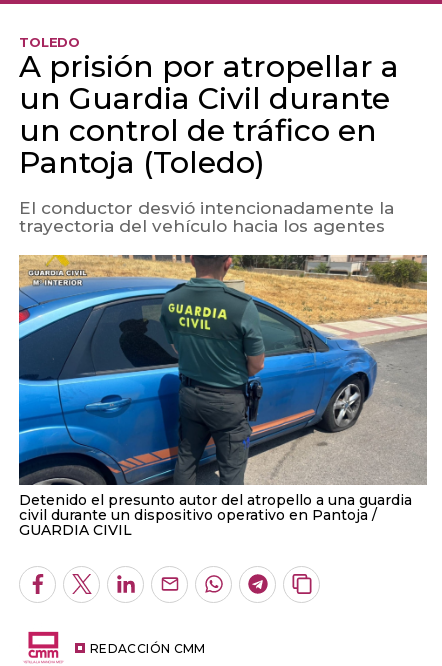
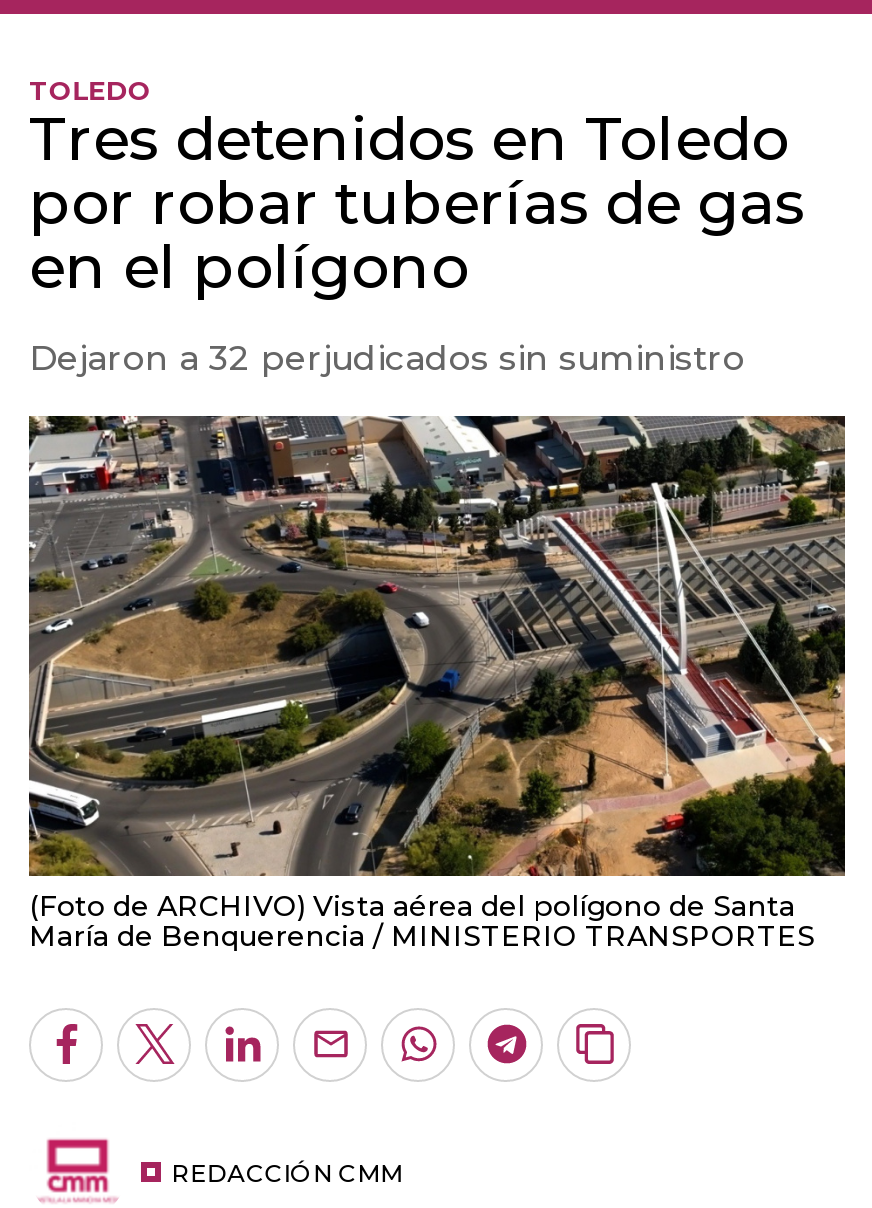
[19,48,399,181] A prisión por atropellar a | un Guardia Civil durante | un control de tráfico en | Pantoja (Toledo) -> [29,102,805,304] Tres detenidos en Toledo | por robar tuberías de gas | en el polígono
[19,198,394,236] El conductor desvió intencionadamente la | trayectoria del vehículo hacia los agentes -> [29,338,745,378] Dejaron a 32 perjudicados sin suministro
[18,254,427,448] [image] -> [27,414,847,842] [image]
[19,490,412,538] Detenido el presunto autor del atropello a una guardia | civil durante un dispositivo operativo en Pantoja | GUARDIA CIVIL -> [29,887,815,953] (Foto de ARCHIVO) Vista aérea del polígono de Santa | María de Benquerencia | MINISTERIO TRANSPORTES

